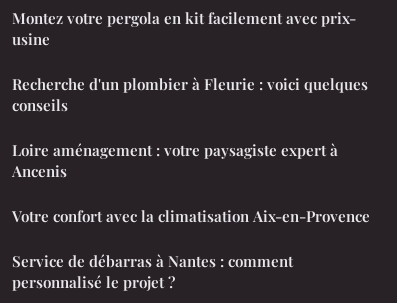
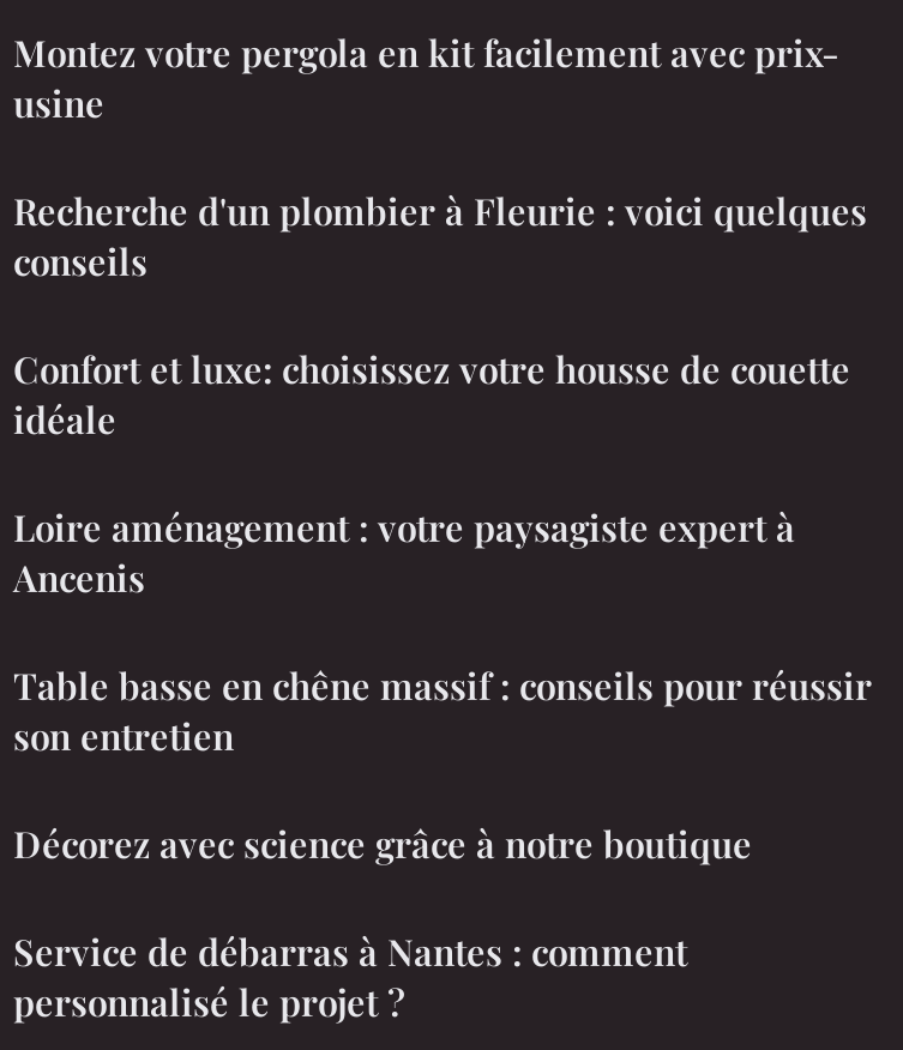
none -> [13,346,850,444] Confort et luxe: choisissez votre housse de couette | idéale
[12,206,370,226] Votre confort avec la climatisation Aix-en-Provence -> [13,662,872,868] Table basse en chêne massif : conseils pour réussir | son entretien | Décorez avec science grâce à notre boutique

